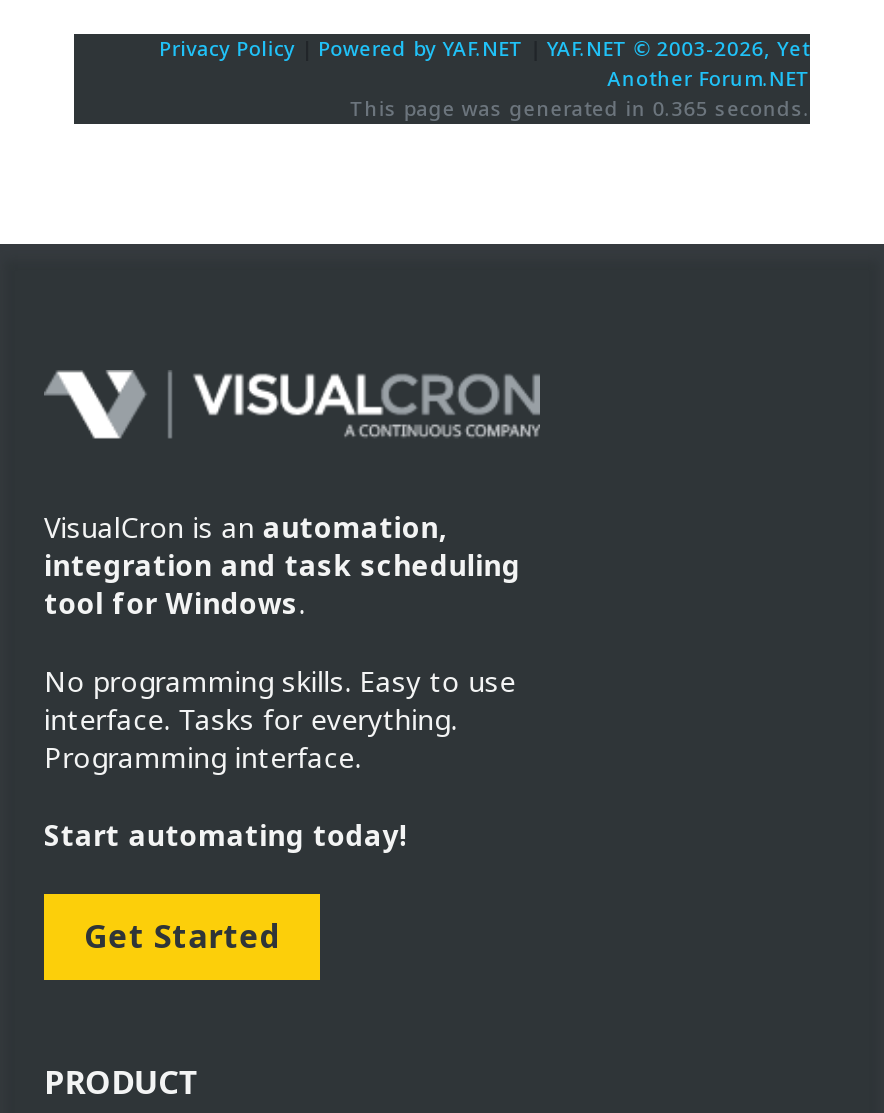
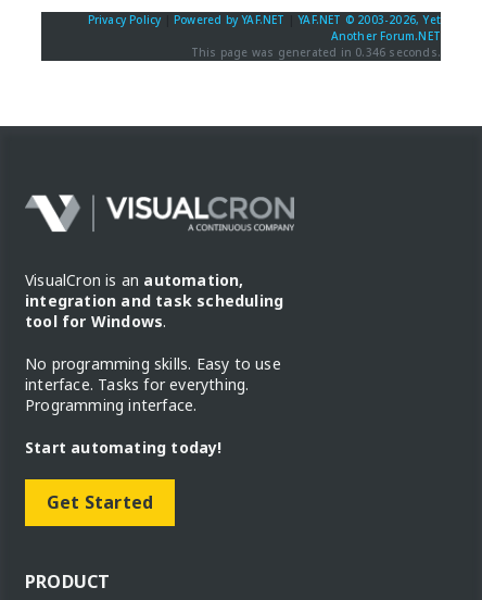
[350,93,810,121] This page was generated in 0.365 seconds. -> [191,44,441,59] This page was generated in 0.346 seconds.

